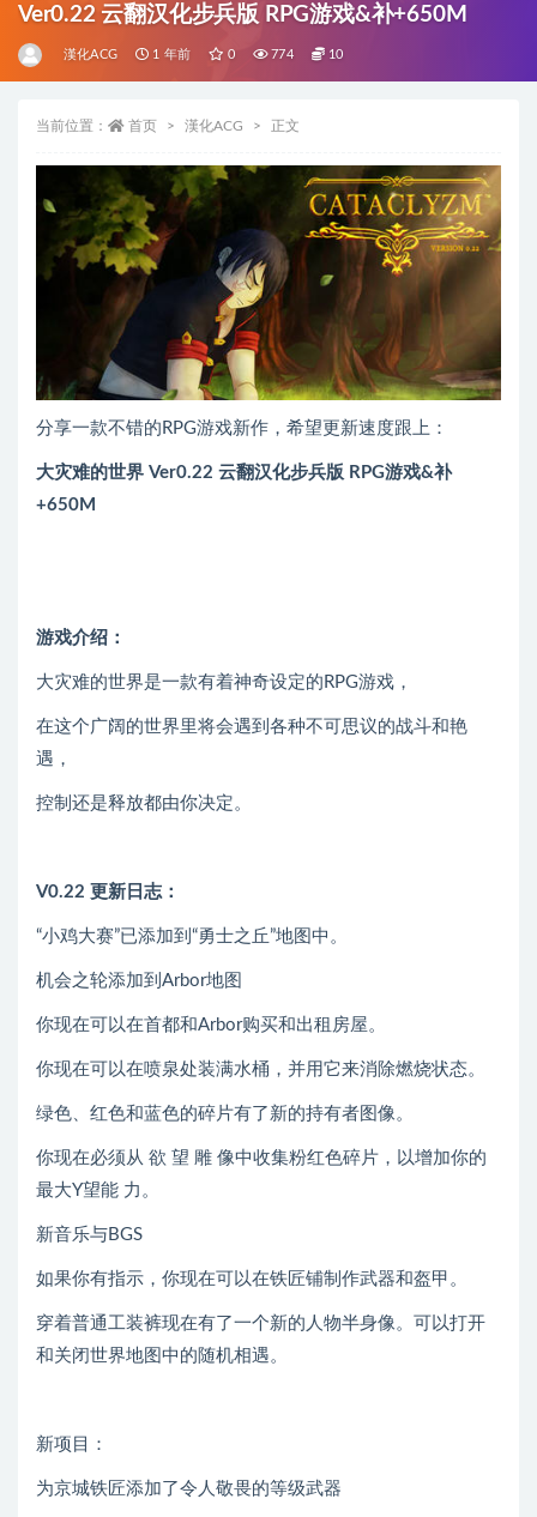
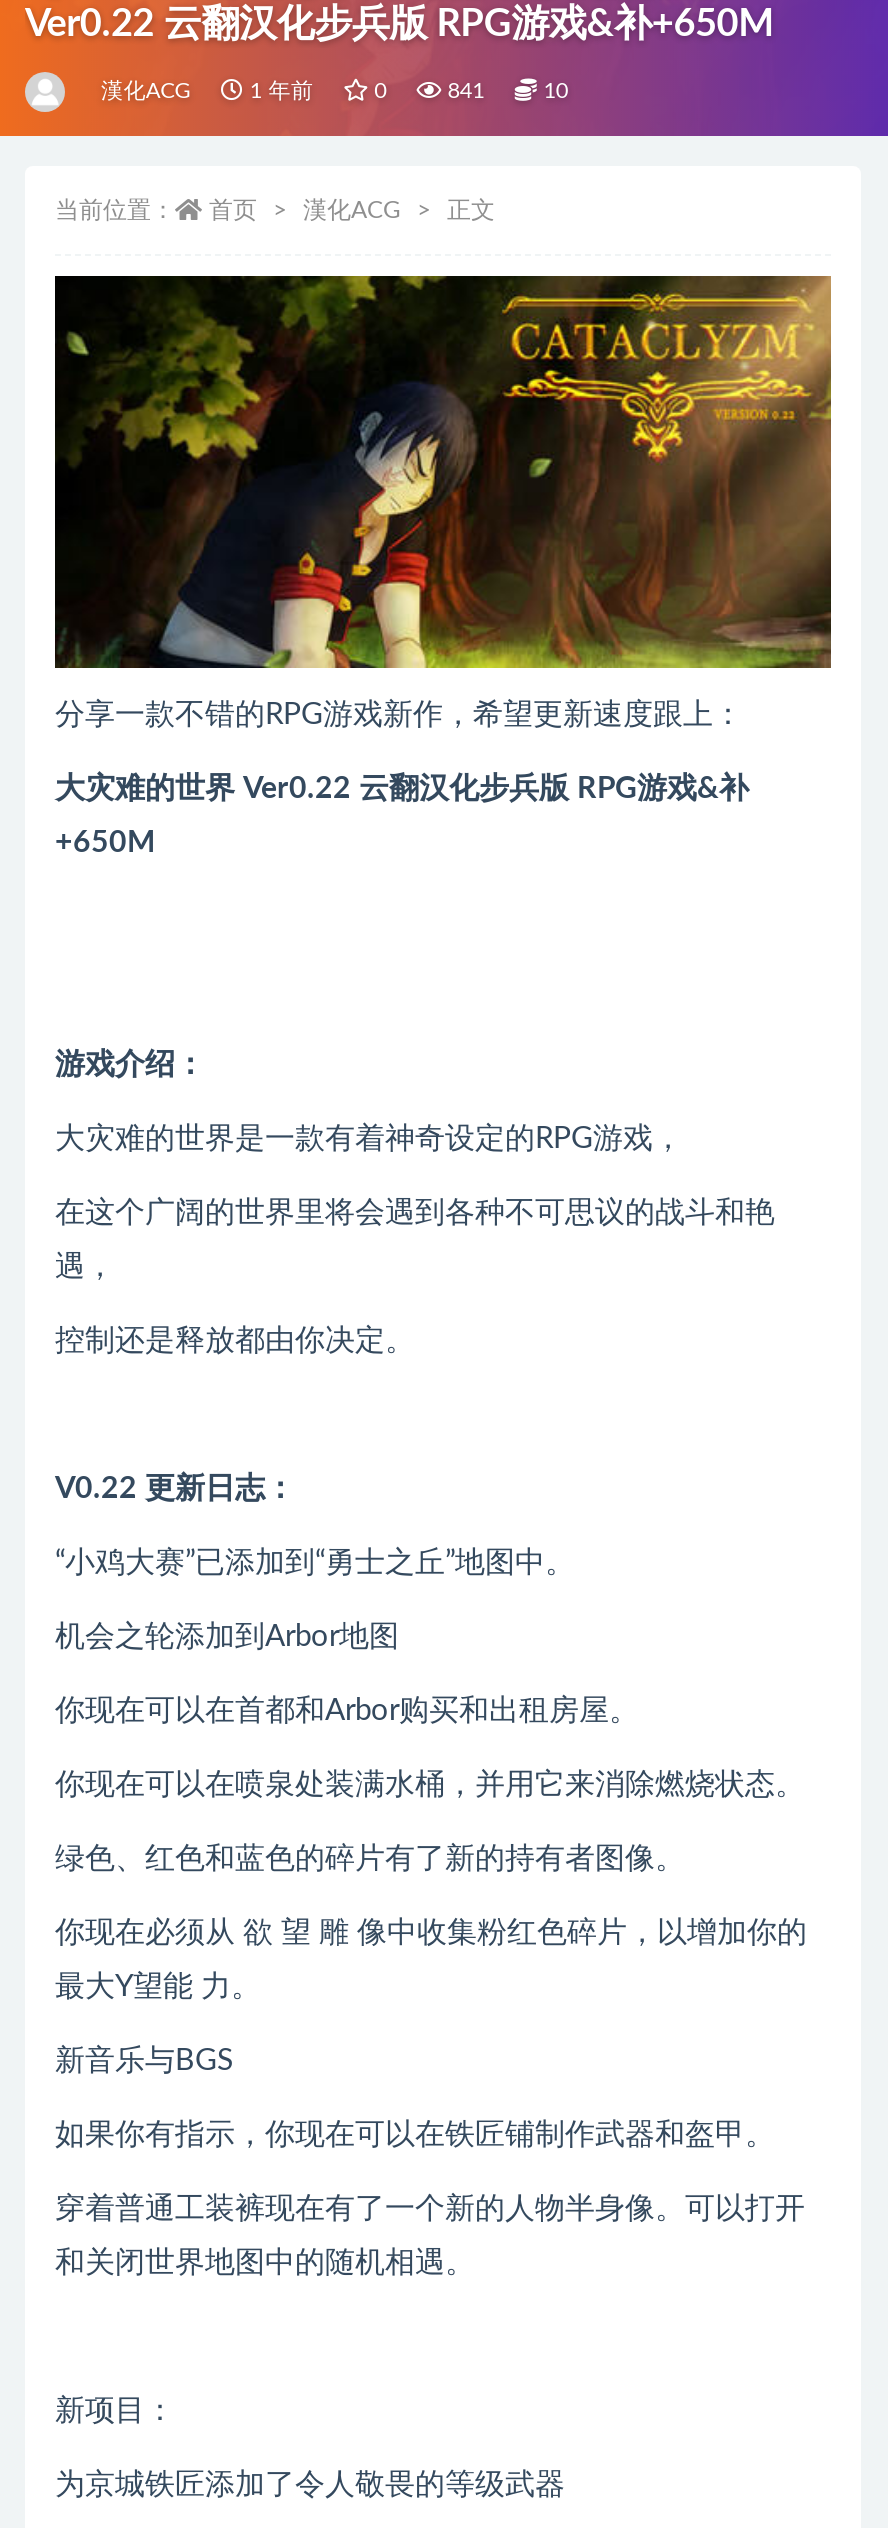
[267,48,293,61] 774 -> [441,80,485,102] 841

